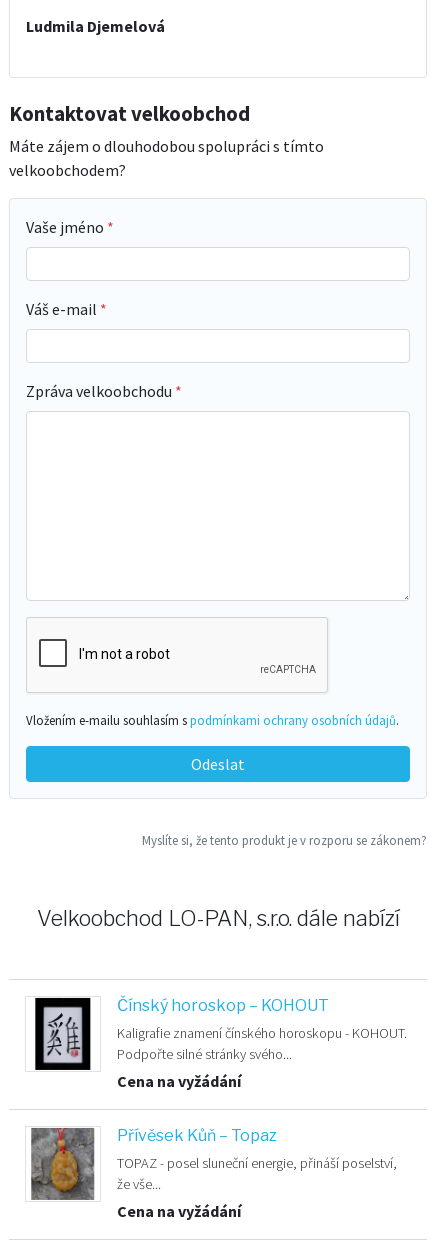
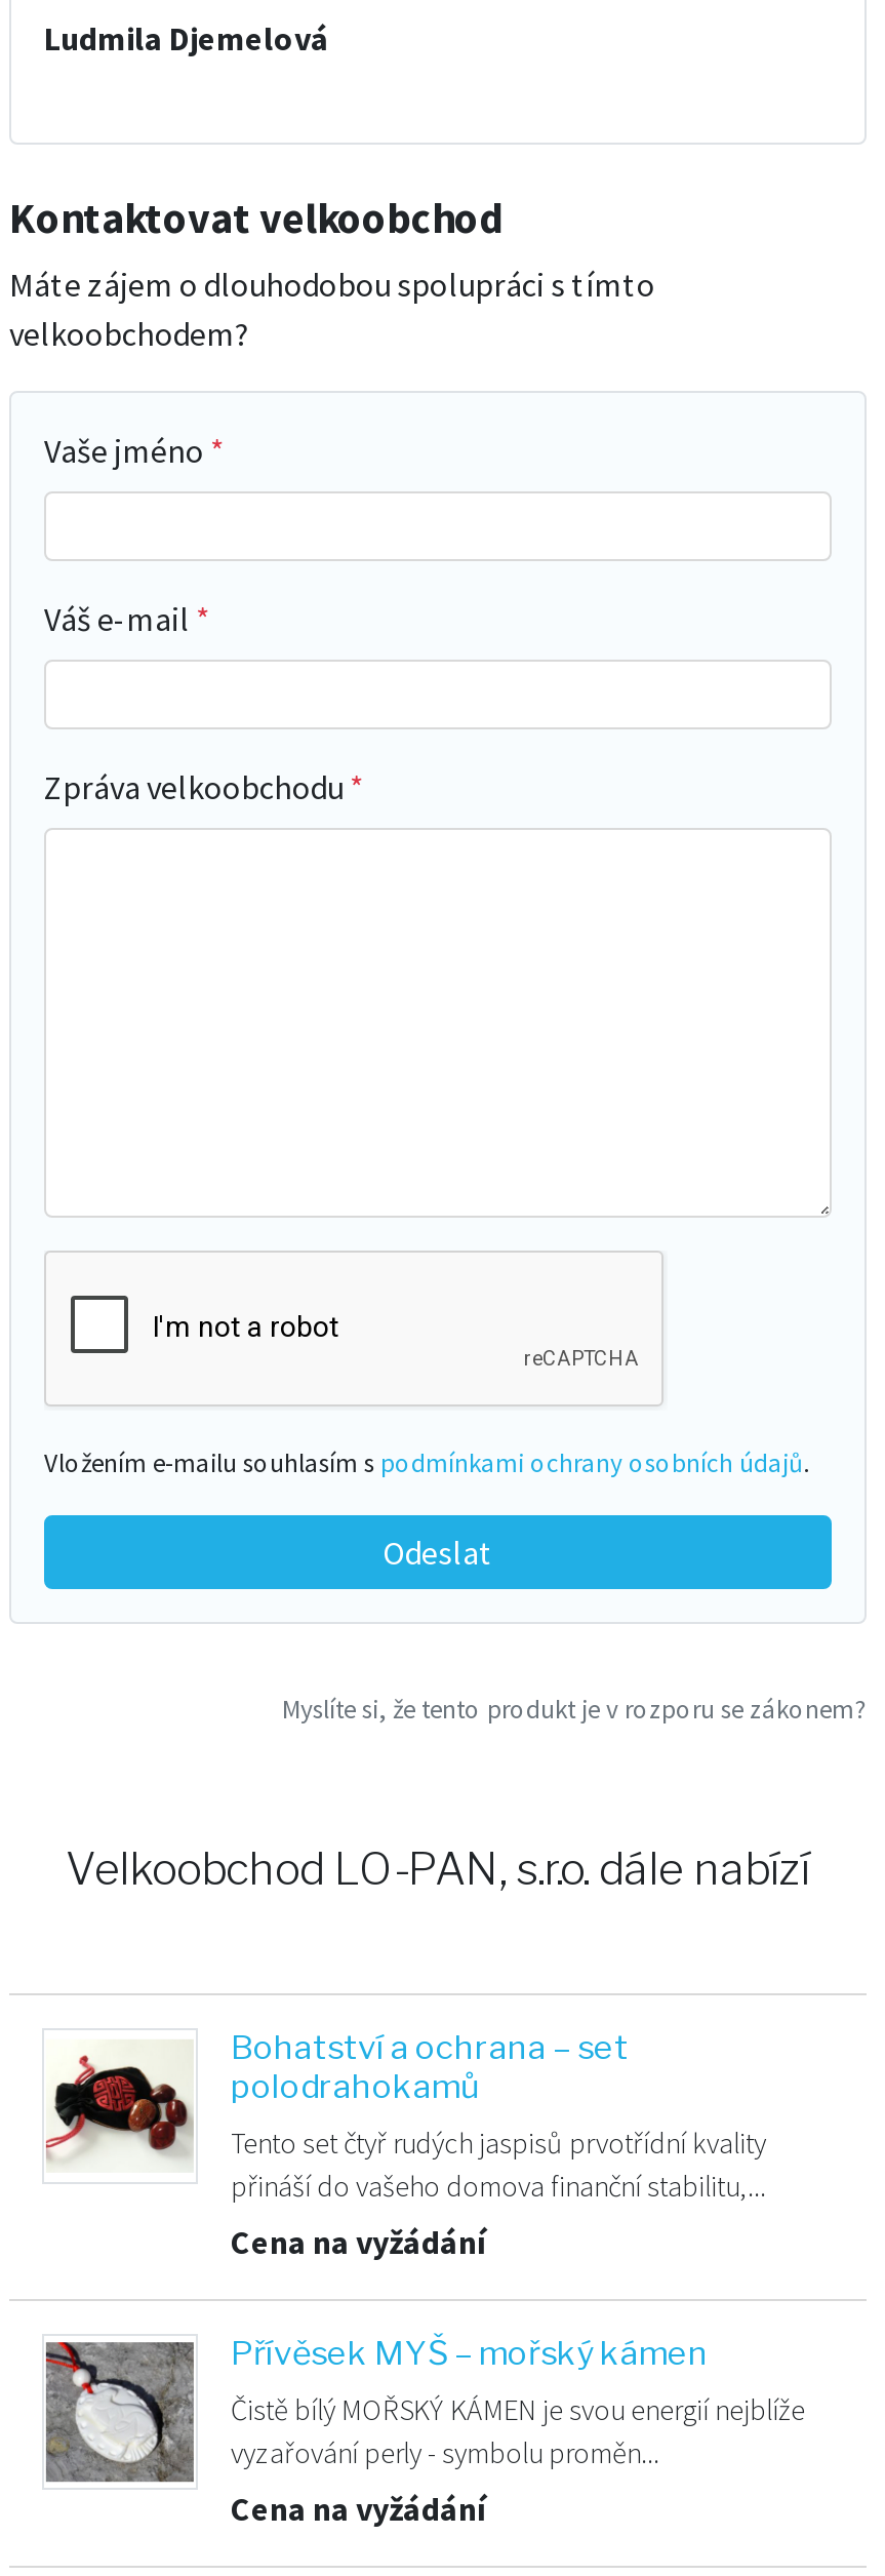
[30,996,329,1071] [image] | Čínský horoskop – KOHOUT -> [44,2028,629,2180] [image] | Bohatství a ochrana – set | polodrahokamů
[117,1024,407,1063] Kaligrafie znamení čínského horoskopu - KOHOUT. | Podpořte silné stránky svého... -> [231,2124,766,2204] Tento set čtyř rudých jaspisů prvotřídní kvality | přináší do vašeho domova finanční stabilitu,...
[27,1126,277,1201] [image] | Přívěsek Kůň – Topaz -> [44,2333,709,2486] [image] | Přívěsek MYŠ – mořský kámen
[117,1154,397,1193] TOPAZ - posel sluneční energie, přináší poselství, | že vše... -> [231,2391,805,2471] Čistě bílý MOŘSKÝ KÁMEN je svou energií nejblíže | vyzařování perly - symbolu proměn...

